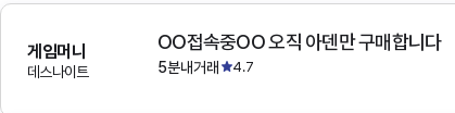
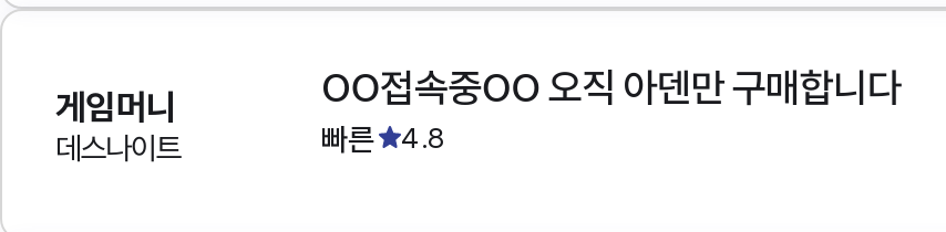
[157,58,254,76] 5분내거래 | 4.7 -> [321,120,445,156] 빠른 | 4.8

